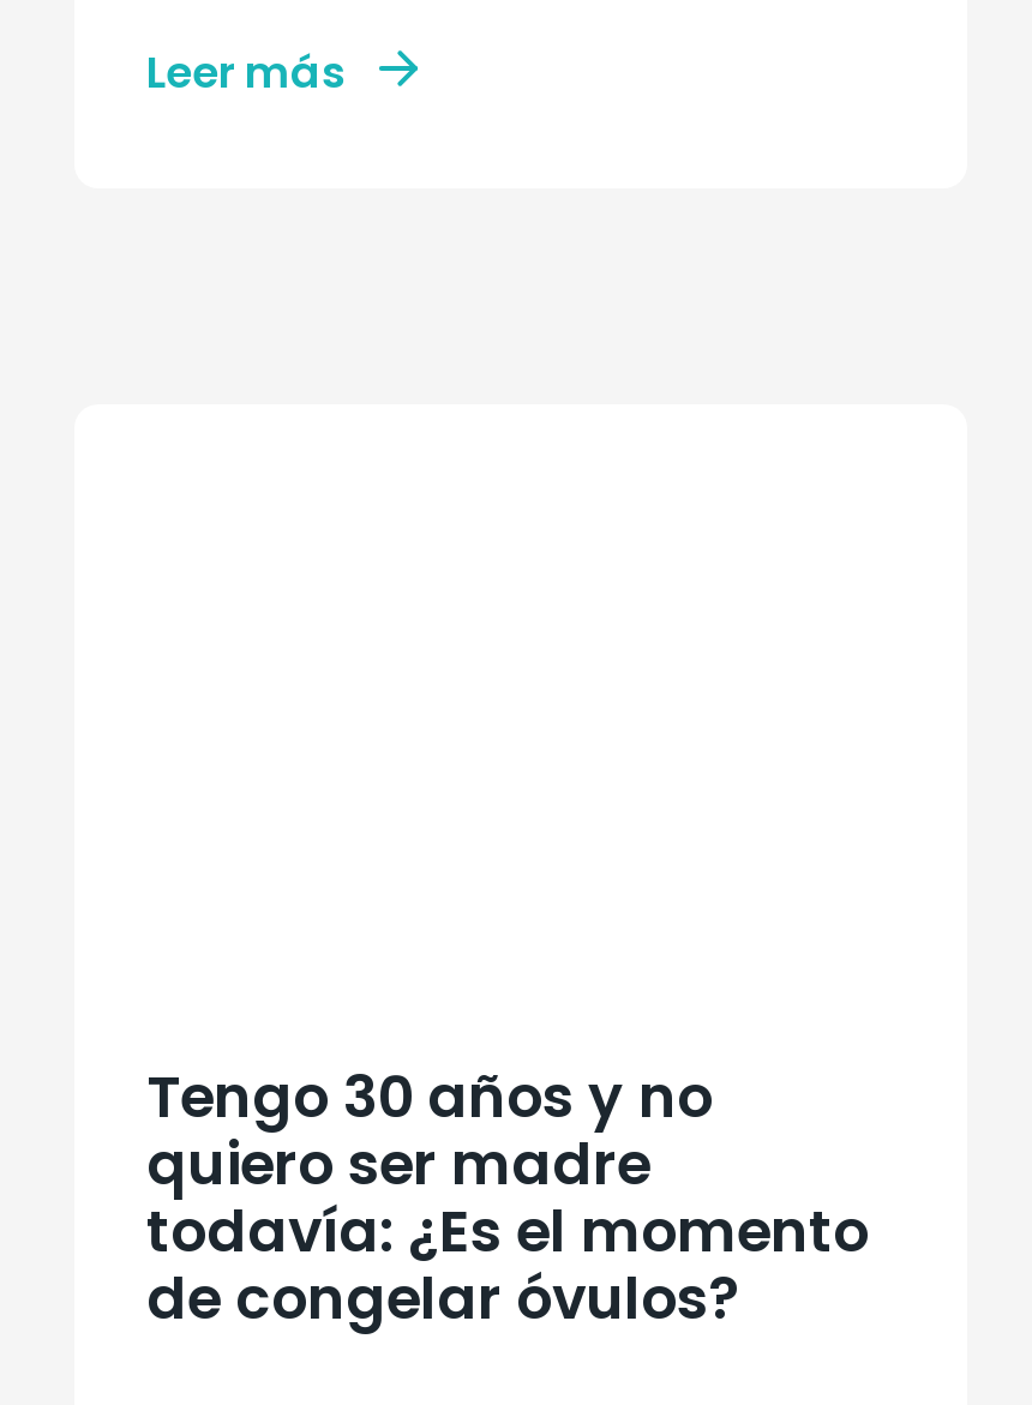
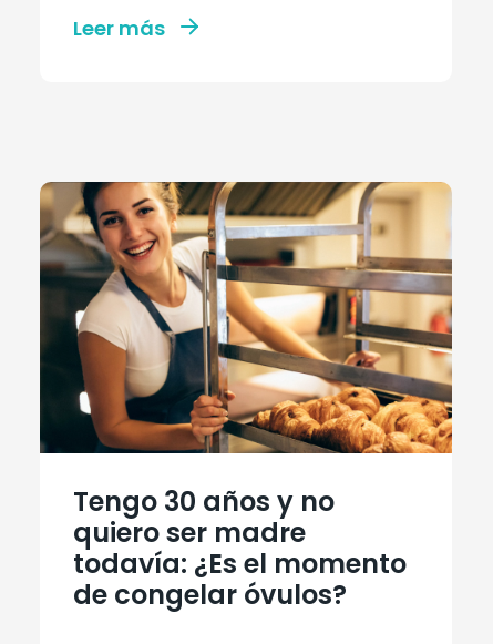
none -> [39,181,453,454] [image]

